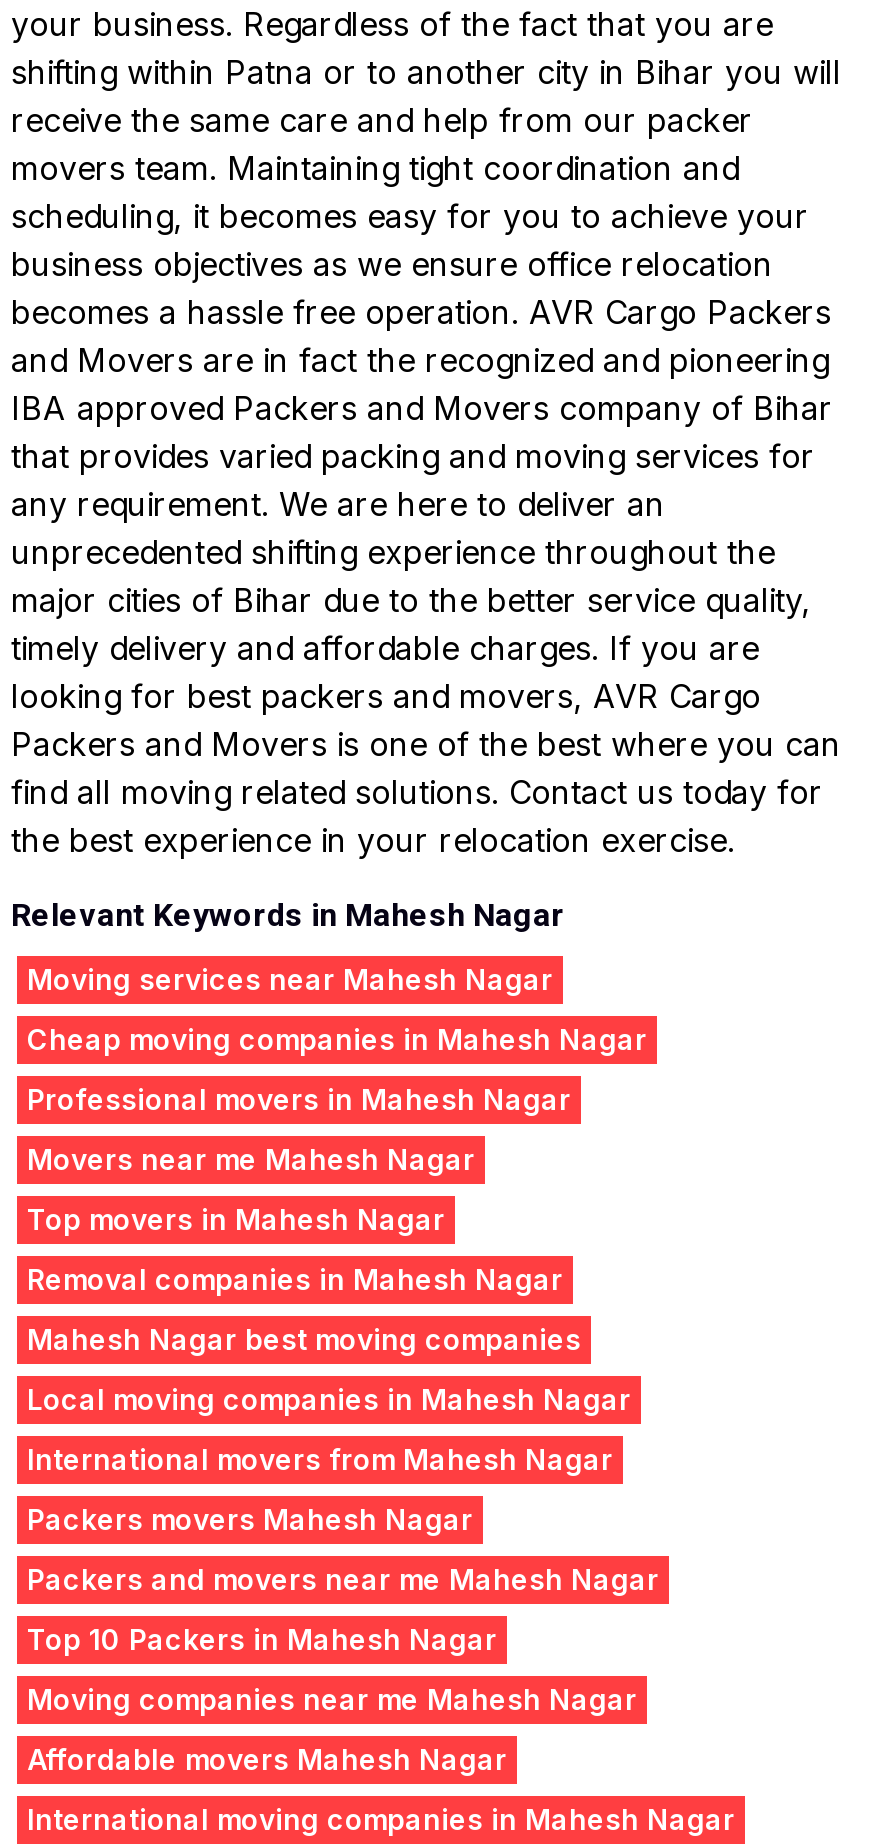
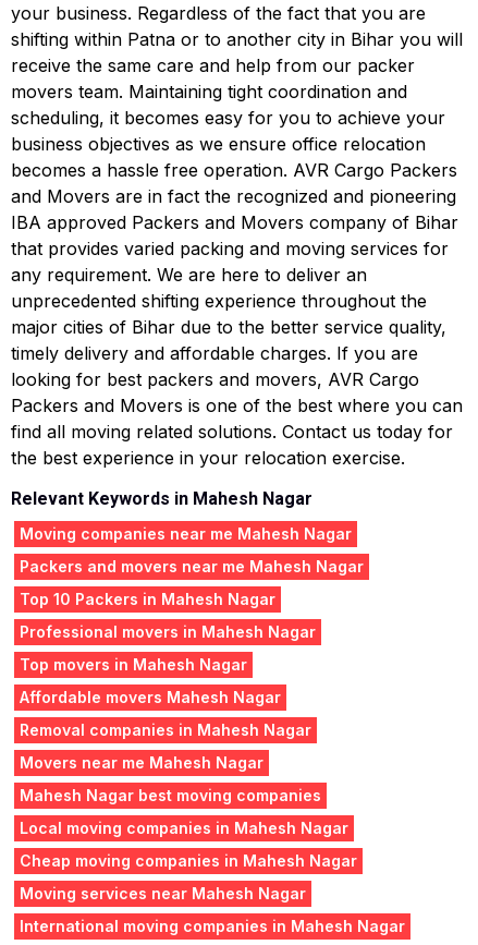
moved [27,962,647,1416] -> [20,720,357,902]: Removal companies in Mahesh Nagar | Movers near me Mahesh Nagar | Mahesh Nagar best moving companies | Local moving companies in Mahesh Nagar | Cheap moving companies in Mahesh Nagar | Moving services near Mahesh Nagar
moved [27,1082,571,1236] -> [20,622,316,674]: Professional movers in Mahesh Nagar | Top movers in Mahesh Nagar
[27,1442,613,1536] International movers from Mahesh Nagar | Packers movers Mahesh Nagar -> none
moved [27,1562,659,1656] -> [20,557,364,608]: Packers and movers near me Mahesh Nagar | Top 10 Packers in Mahesh Nagar
moved [27,1682,637,1716] -> [20,524,352,543]: Moving companies near me Mahesh Nagar
moved [27,1742,507,1776] -> [20,688,281,706]: Affordable movers Mahesh Nagar

